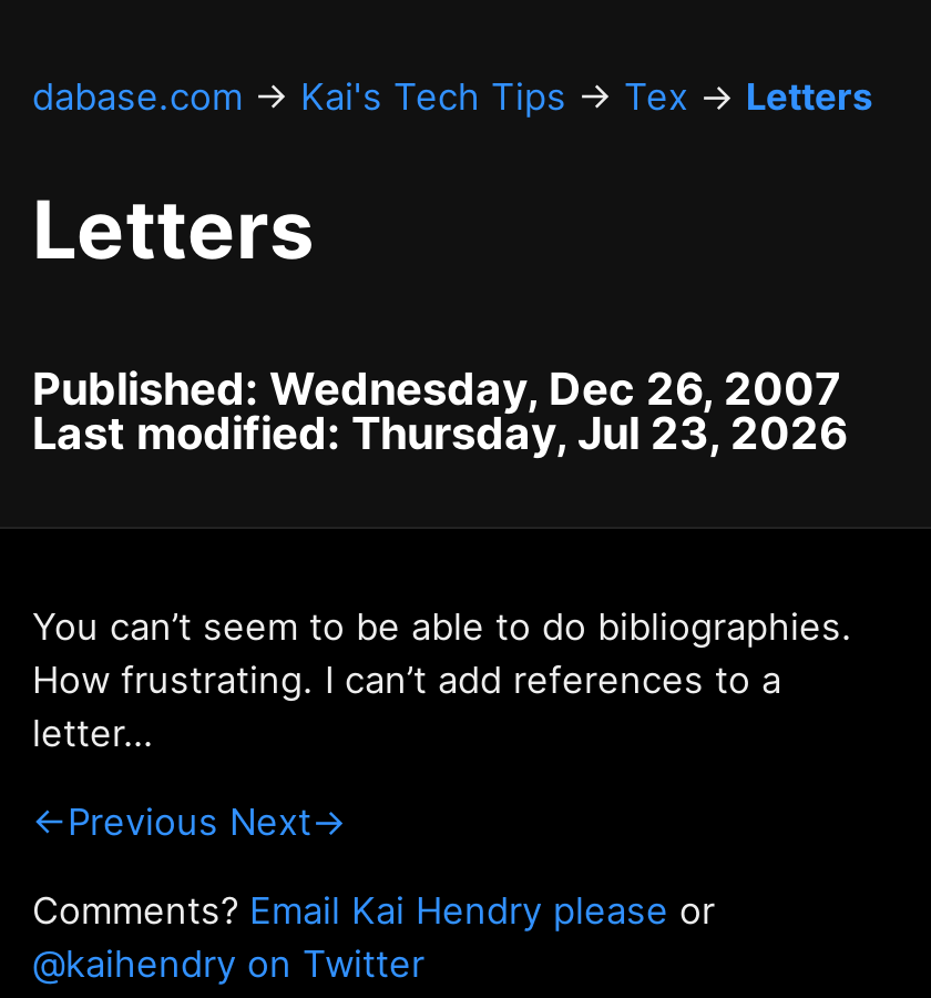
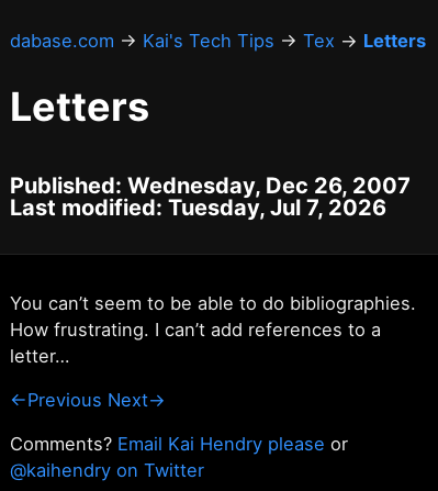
[32,407,848,460] Last modified: Thursday, Jul 23, 2026 -> [10,194,386,221] Last modified: Tuesday, Jul 7, 2026

